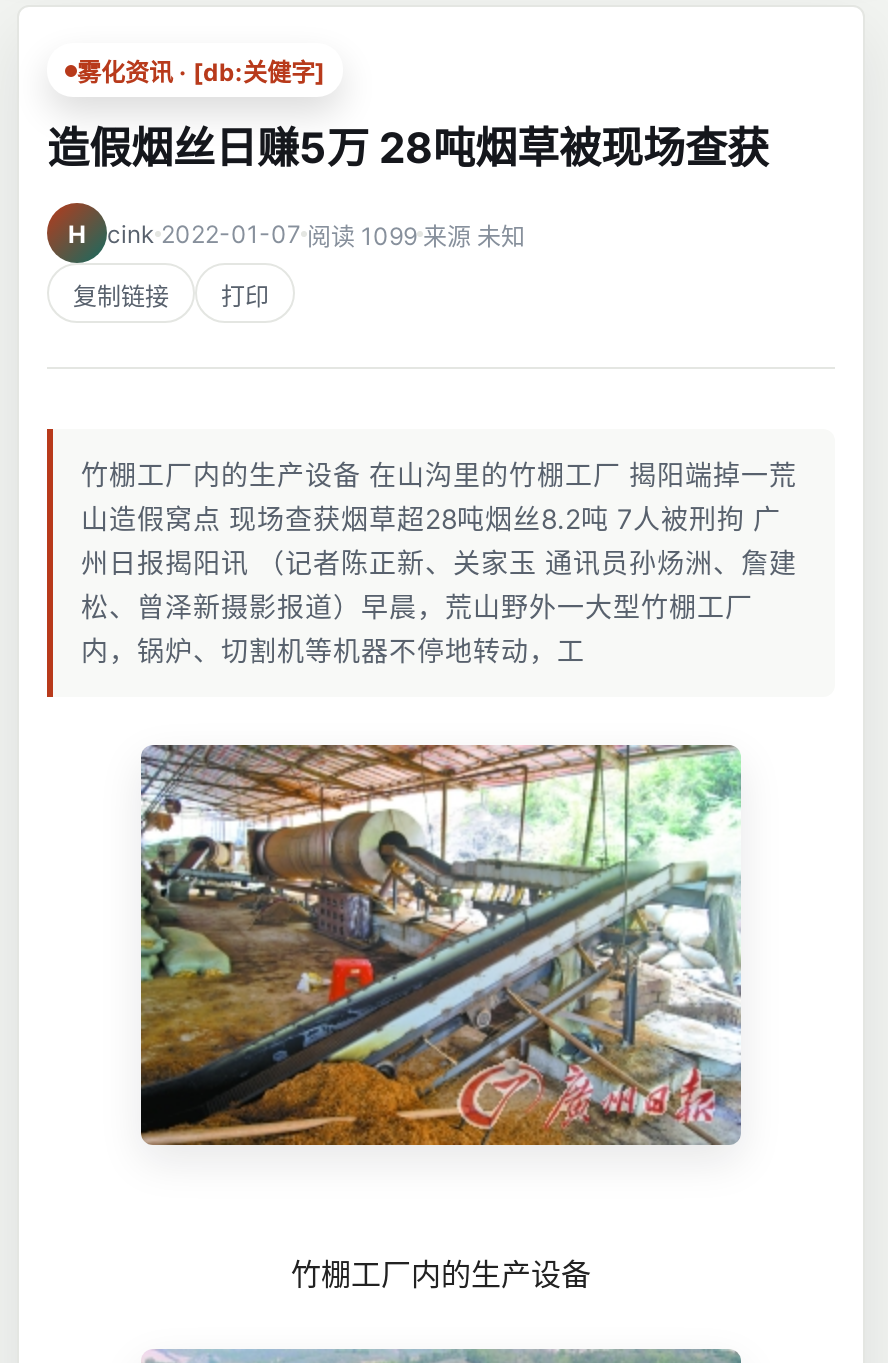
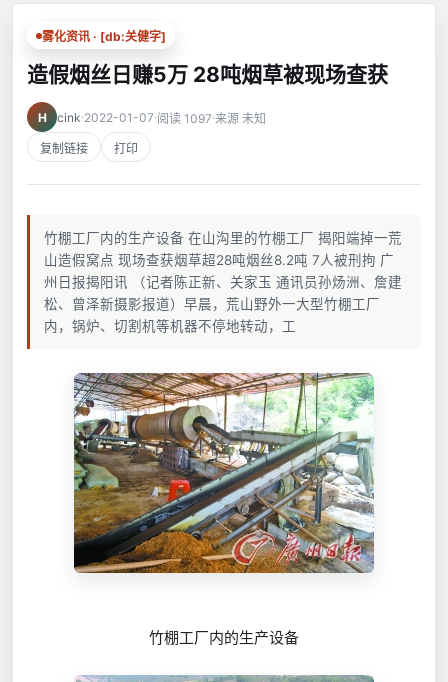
[107,218,525,250] cink 2022-01-07 阅读 1099 来源 未知 -> [57,109,266,125] cink 2022-01-07 阅读 1097 来源 未知

